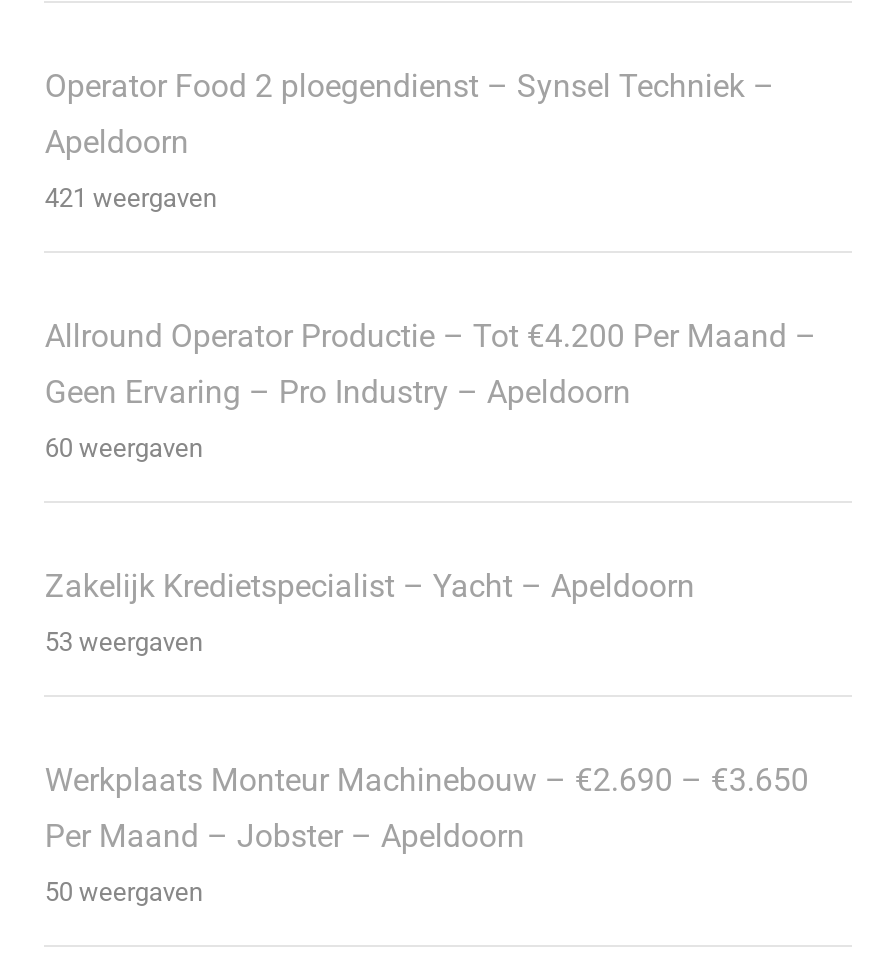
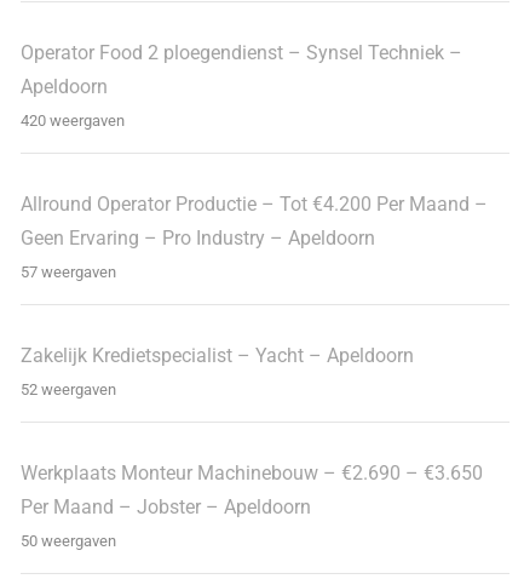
[45,184,217,214] 421 weergaven -> [21,111,125,129] 420 weergaven
[45,434,203,464] 60 weergaven -> [21,263,117,281] 57 weergaven
[45,628,203,658] 53 weergaven -> [21,380,117,398] 52 weergaven

